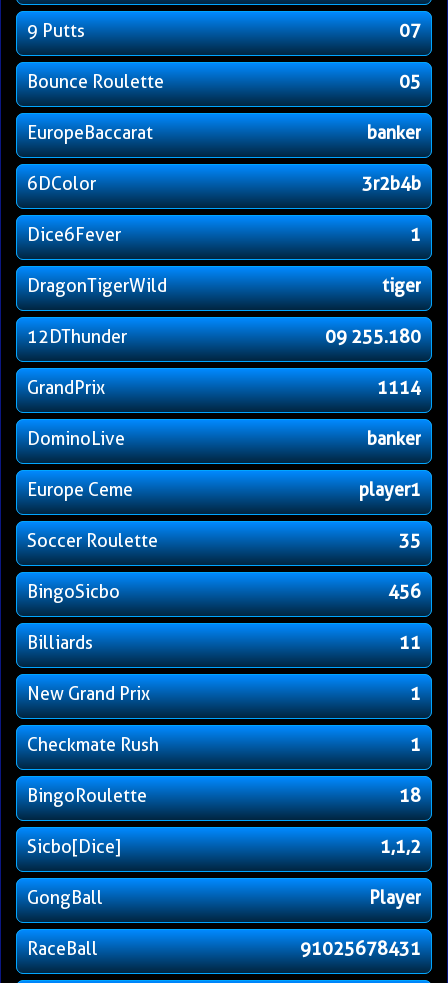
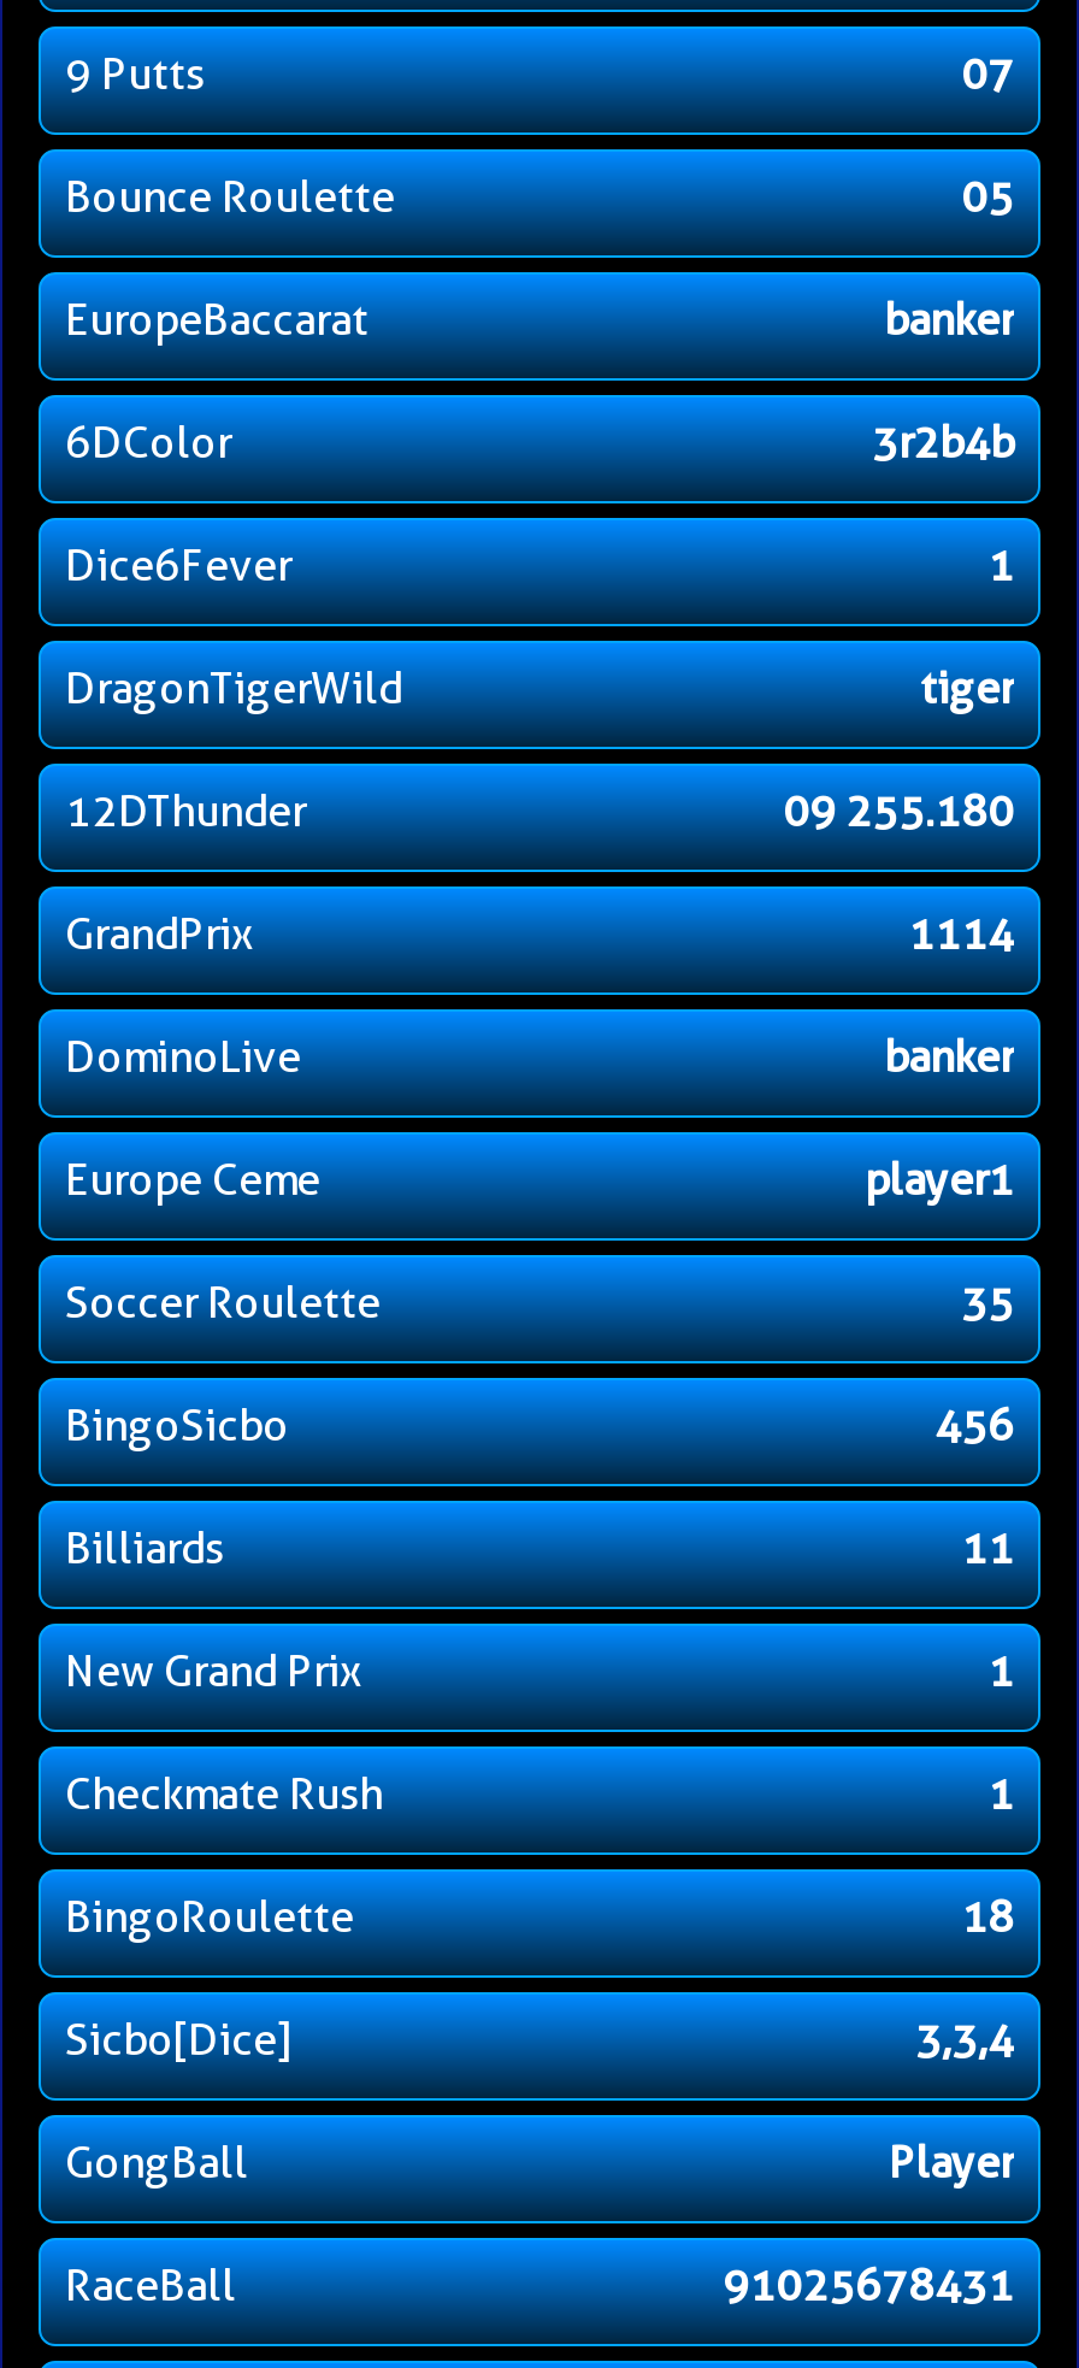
[380,836,421,857] 1,1,2 -> [915,2015,1014,2065] 3,3,4

